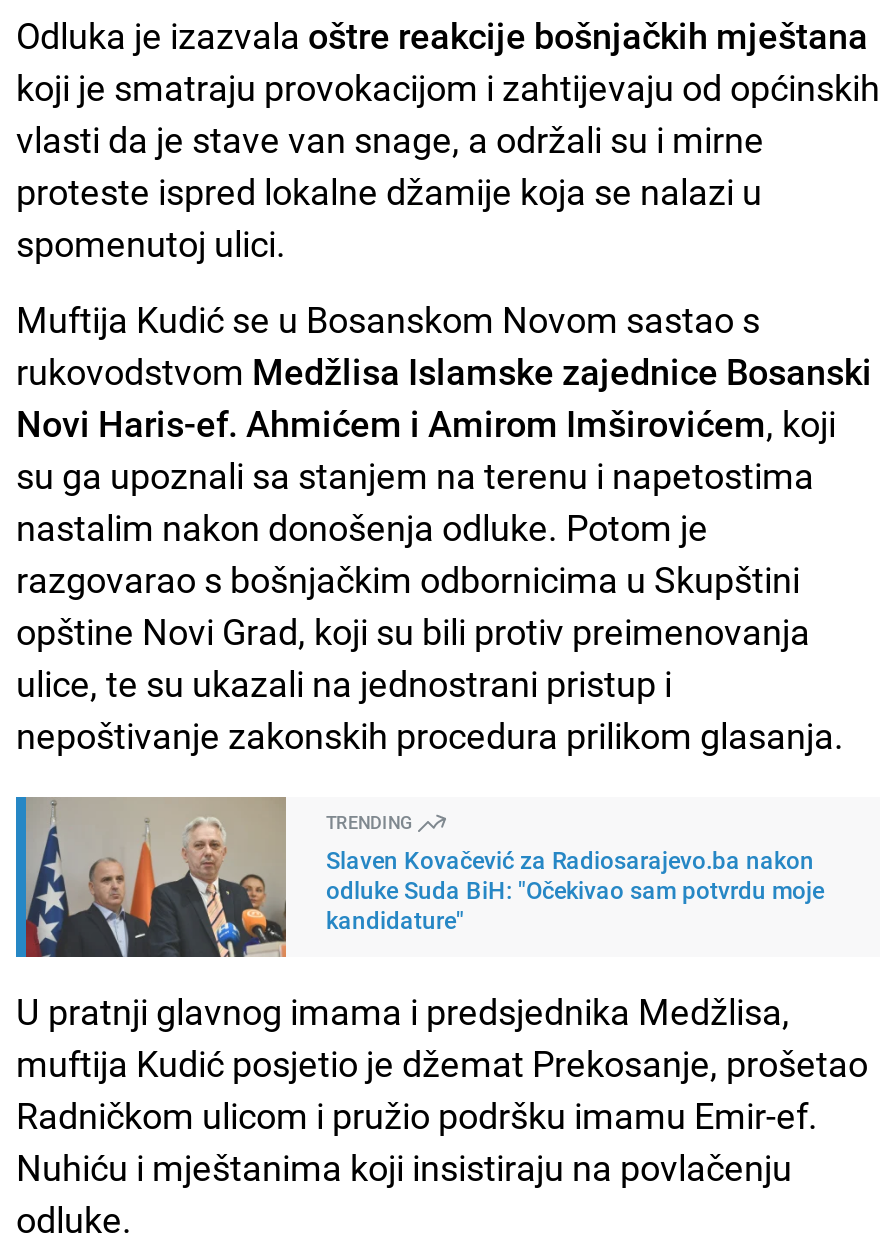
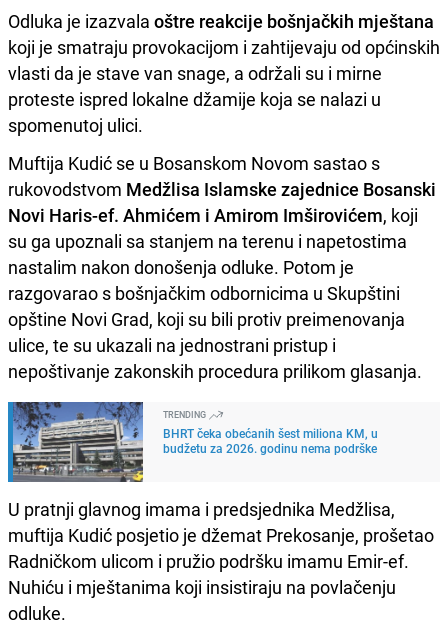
[24,795,824,957] [image] | Slaven Kovačević za Radiosarajevo.ba nakon | odluke Suda BiH: "Očekivao sam potvrdu moje | kandidature" -> [12,401,378,483] [image] | BHRT čeka obećanih šest miliona KM, u | budžetu za 2026. godinu nema podrške

